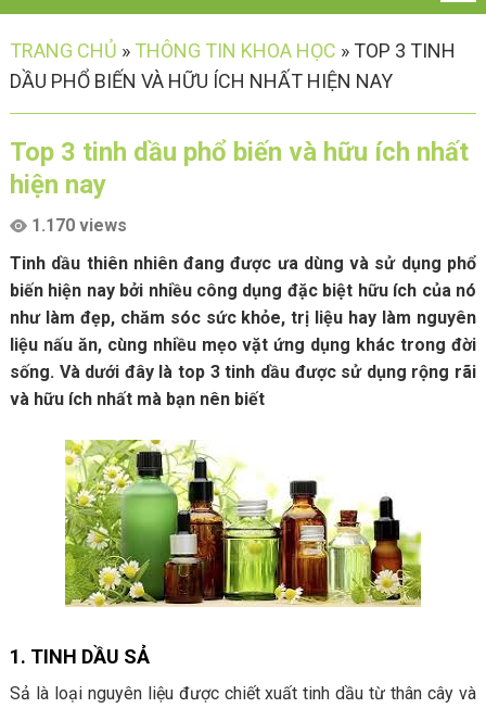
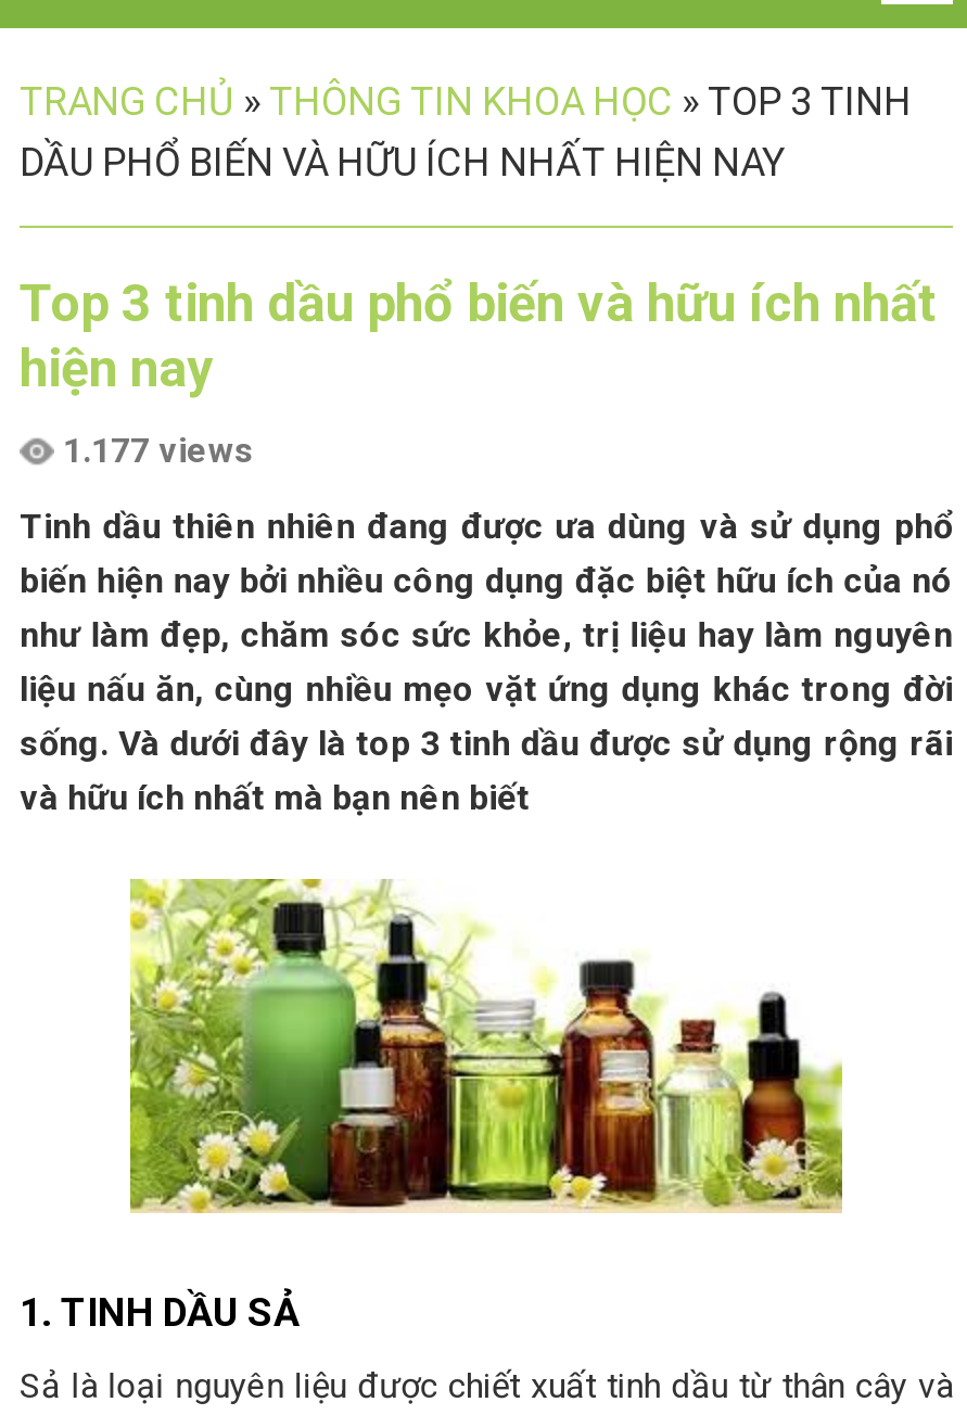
[31,215,127,236] 1.170 views -> [63,430,254,471] 1.177 views

